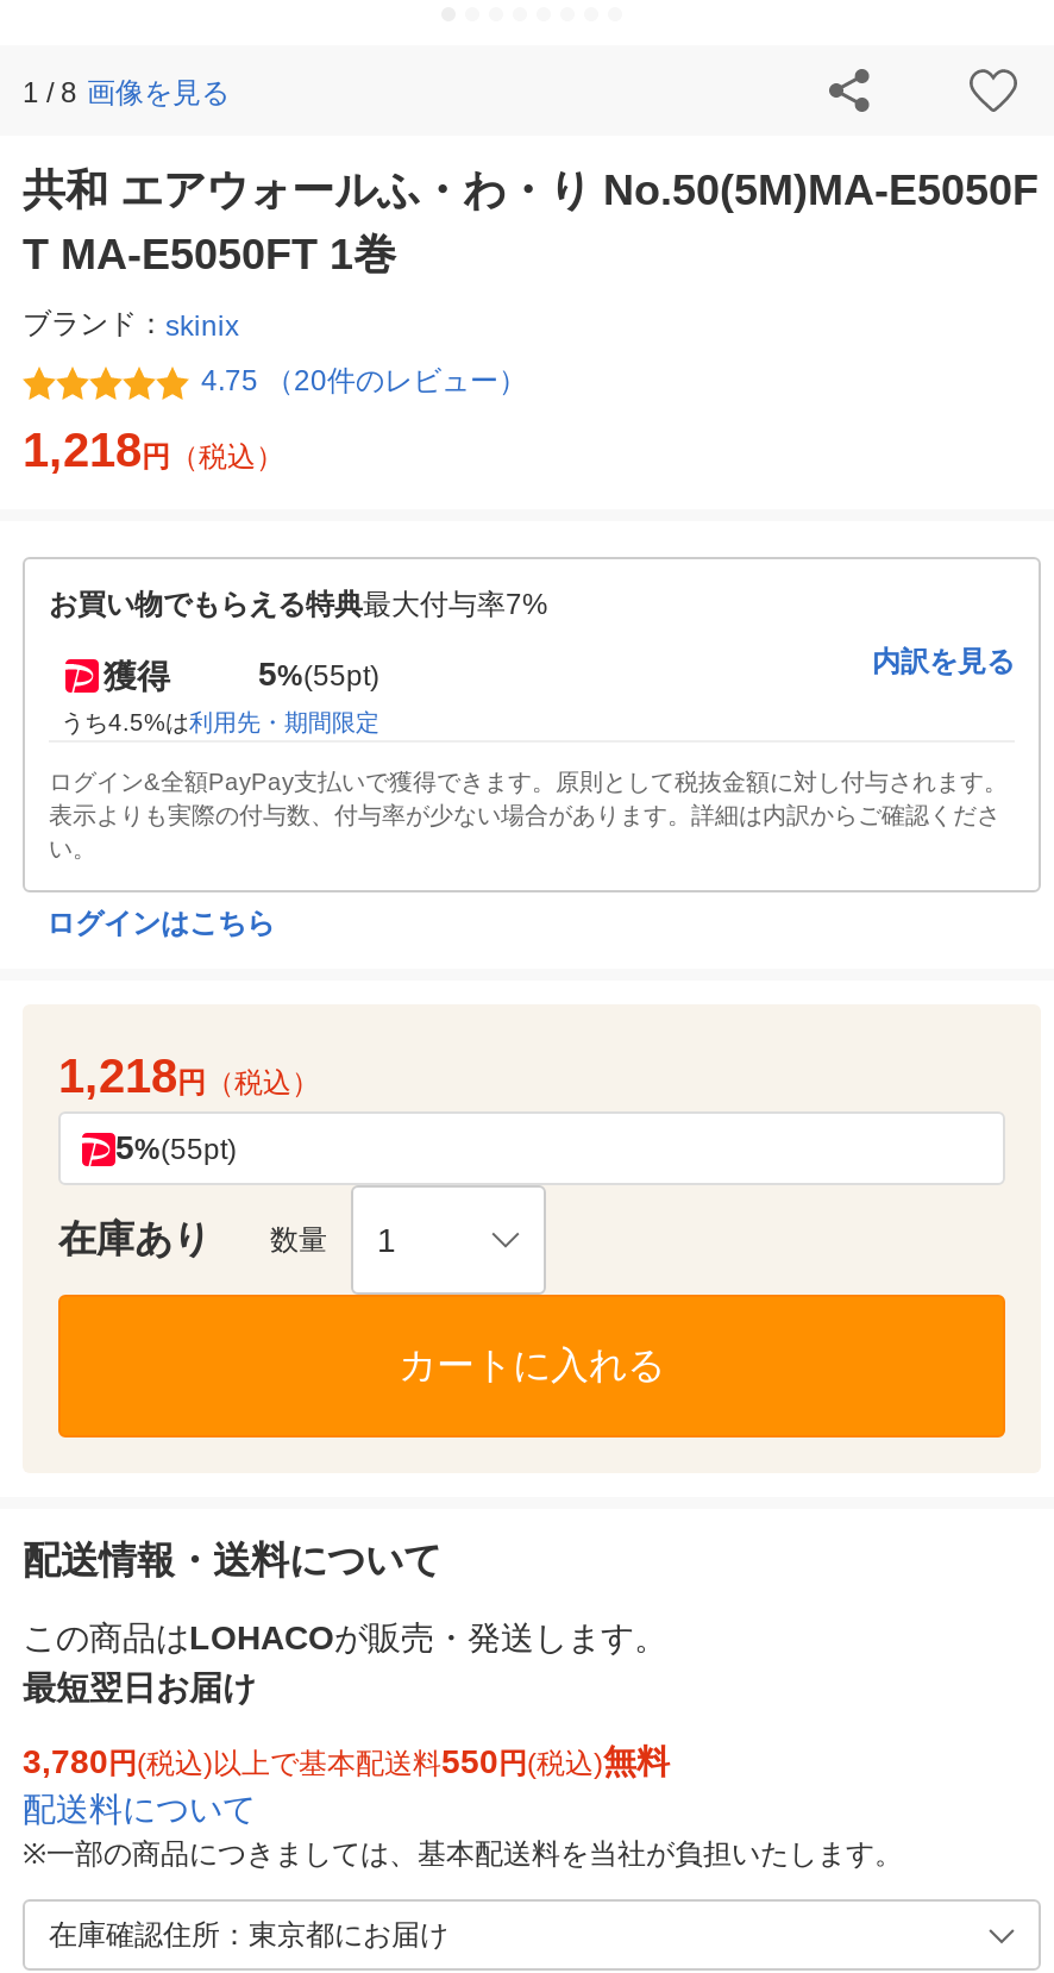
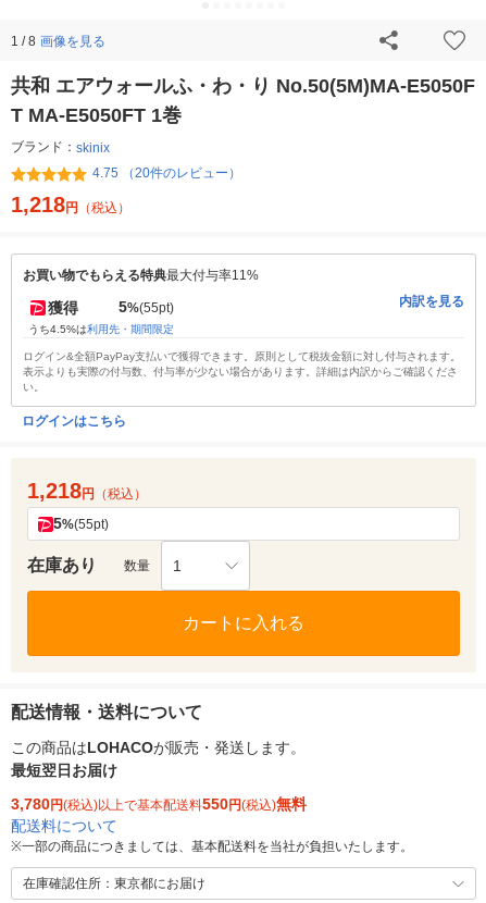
[49,589,548,622] お買い物でもらえる特典最大付与率7% -> [23,268,259,283] お買い物でもらえる特典最大付与率11%

